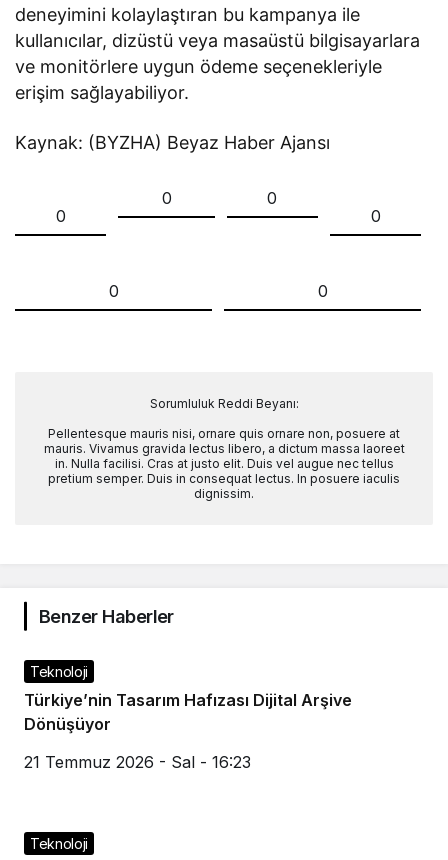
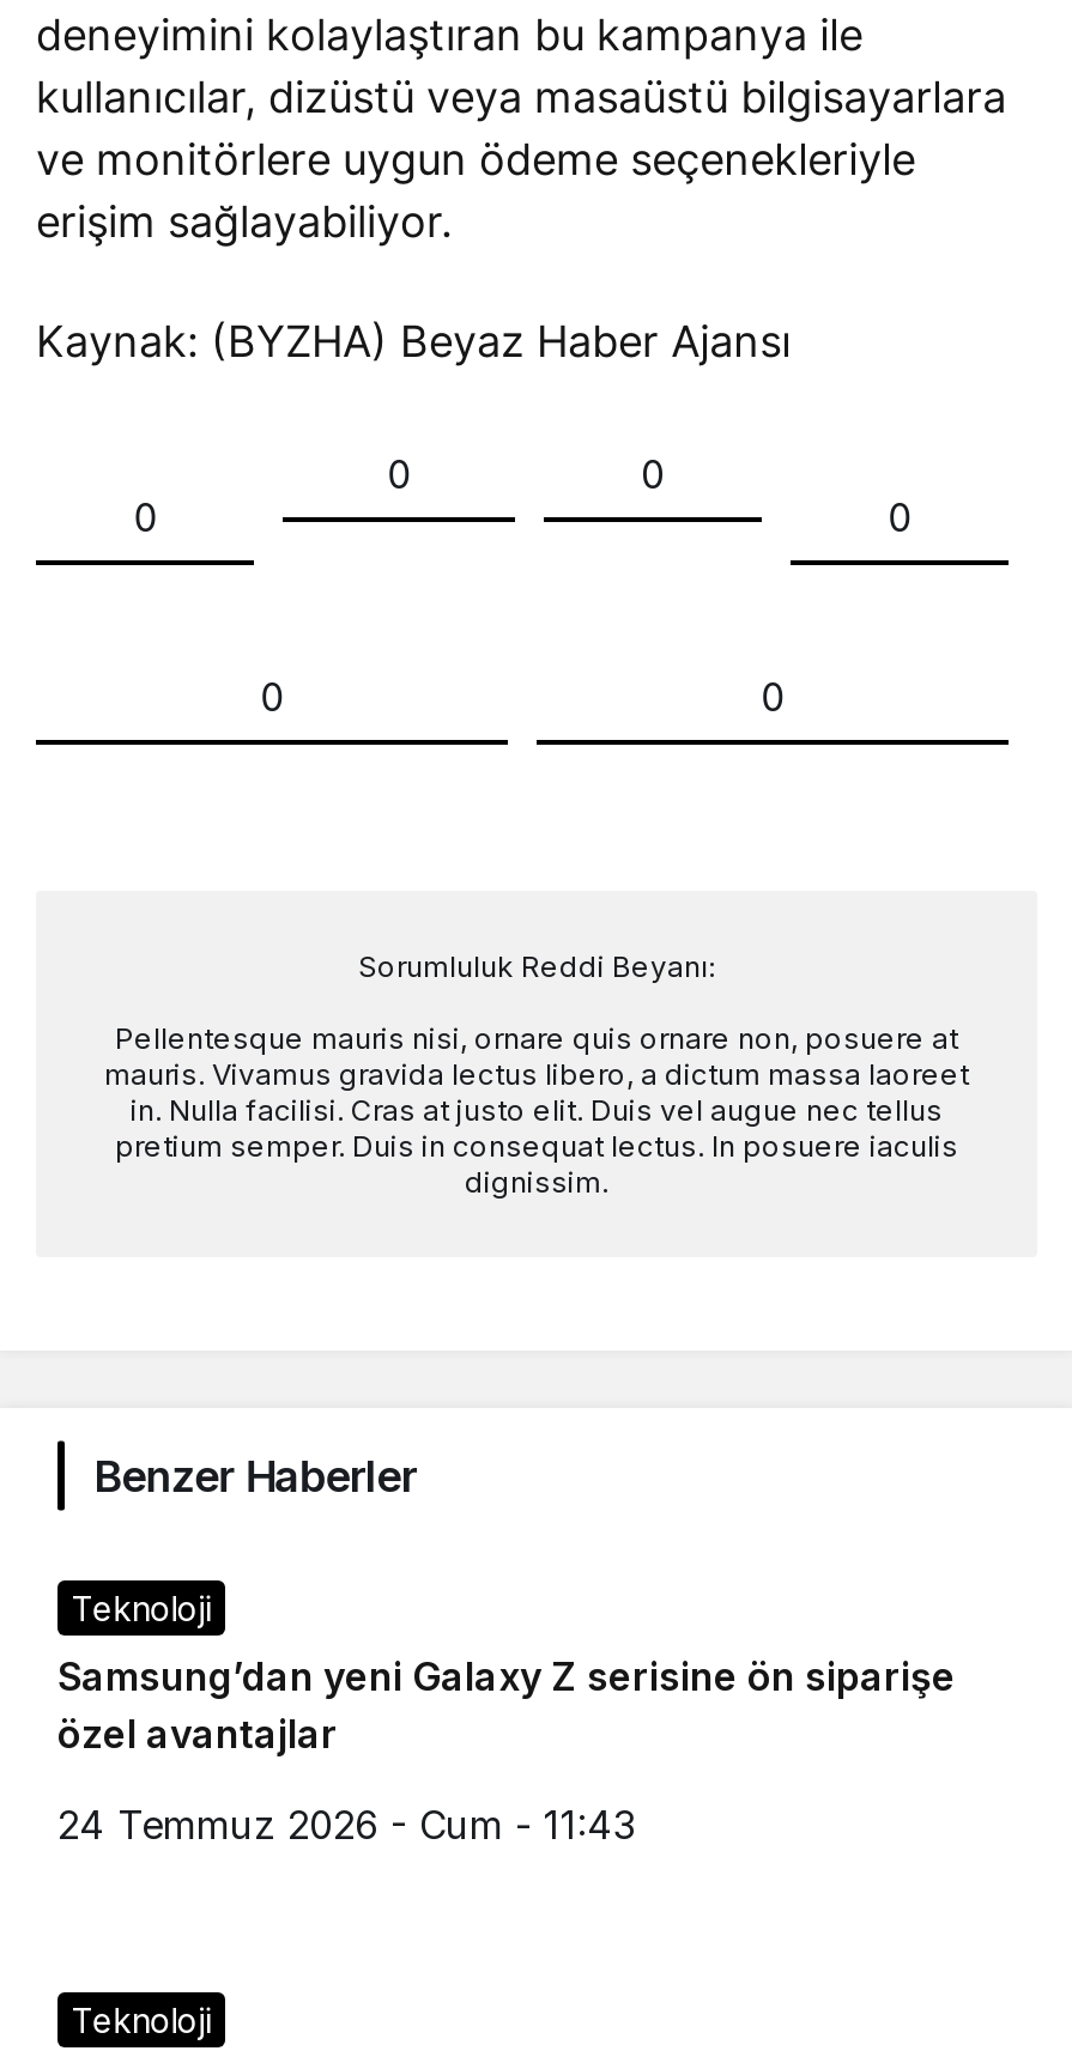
[24,690,352,734] Türkiye’nin Tasarım Hafızası Dijital Arşive | Dönüşüyor -> [57,1652,956,1757] Samsung’dan yeni Galaxy Z serisine ön siparişe | özel avantajlar
[24,752,251,772] 21 Temmuz 2026 - Sal - 16:23 -> [57,1800,635,1848] 24 Temmuz 2026 - Cum - 11:43

